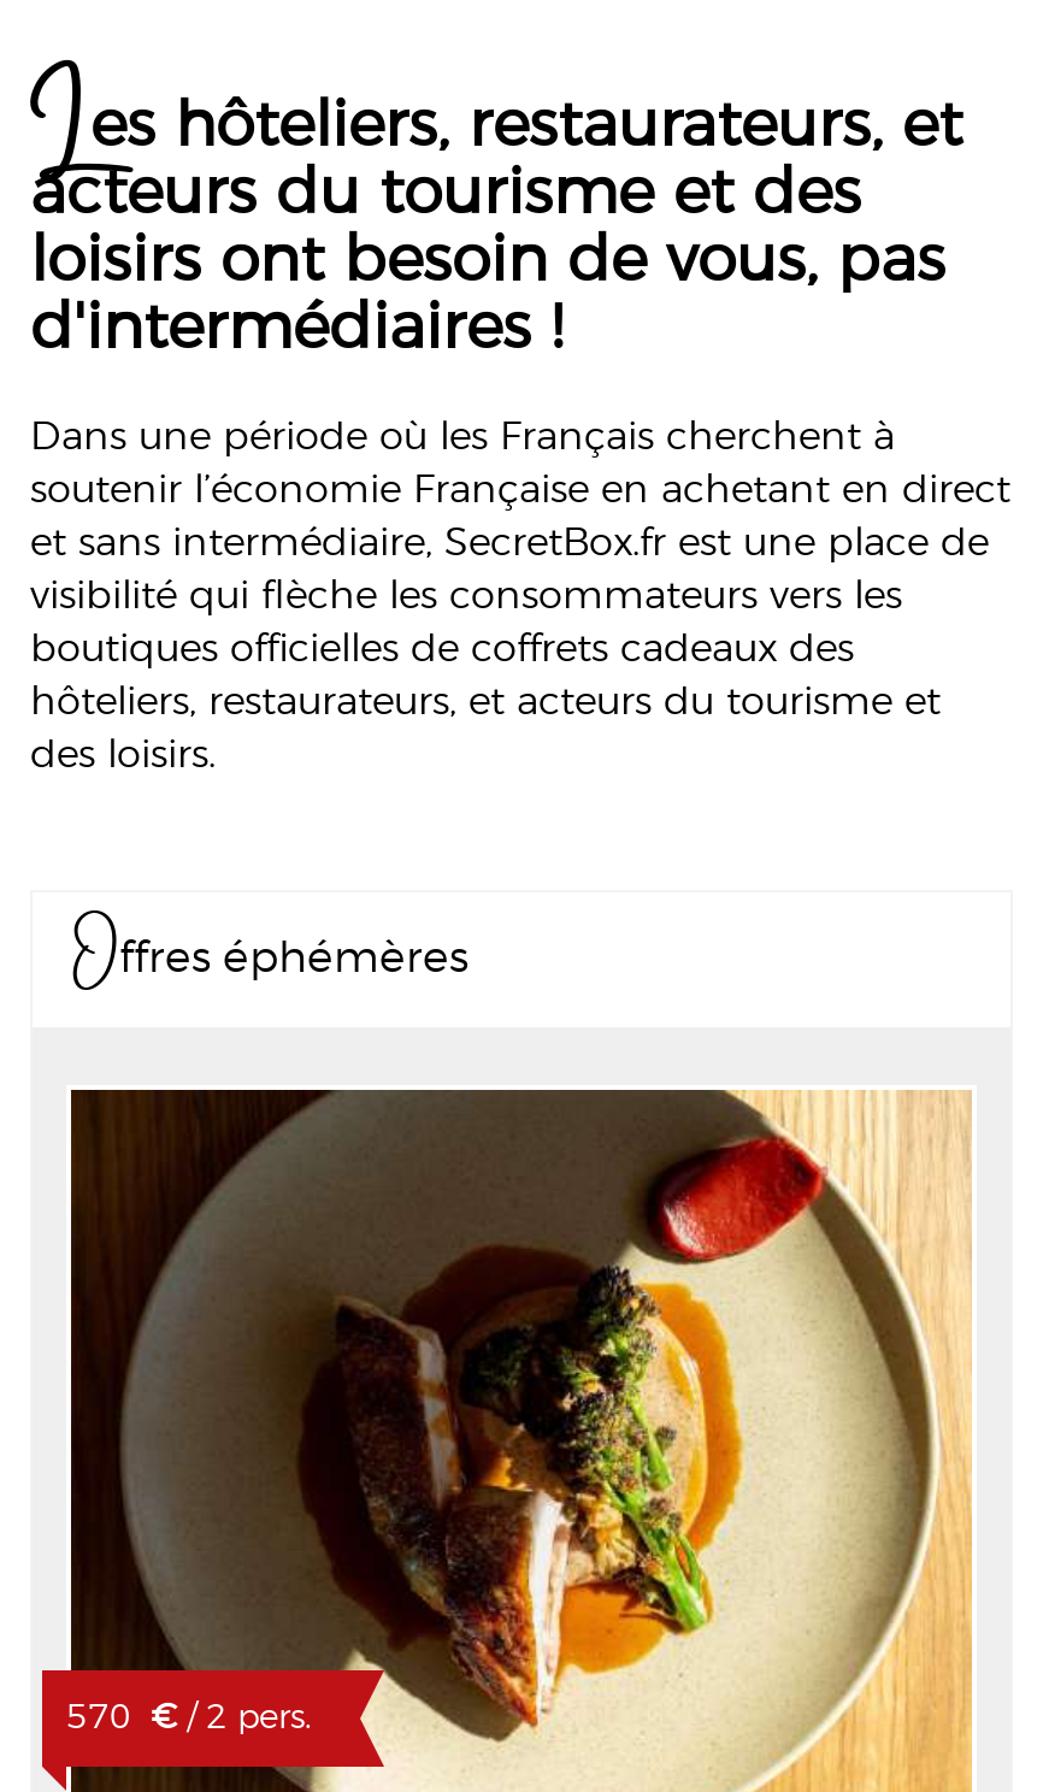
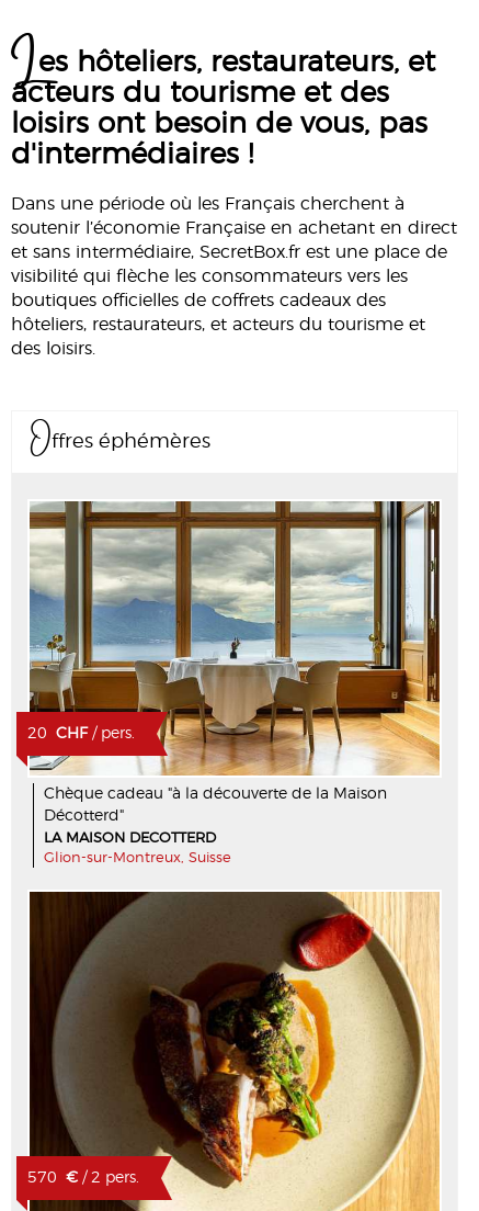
none -> [15,500,441,777] [image] | 20 CHF / pers.
none -> [44,786,387,865] Chèque cadeau "à la découverte de la Maison | Décotterd" | LA MAISON DECOTTERD | Glion-sur-Montreux, Suisse

